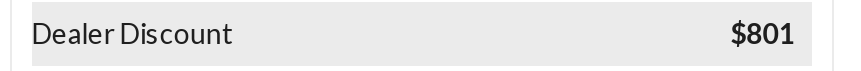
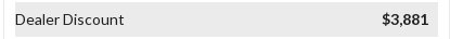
[730,16,812,50] $801 -> [382,9,438,28] $3,881

